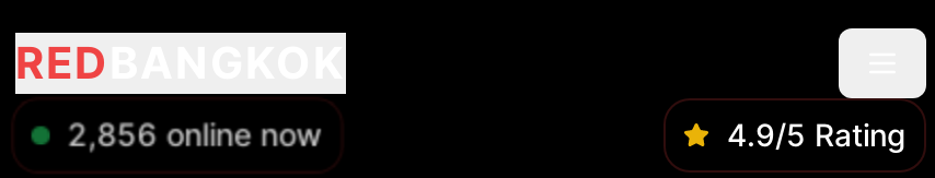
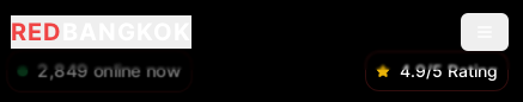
[67,115,325,154] 2,856 online now -> [41,60,177,81] 2,849 online now

